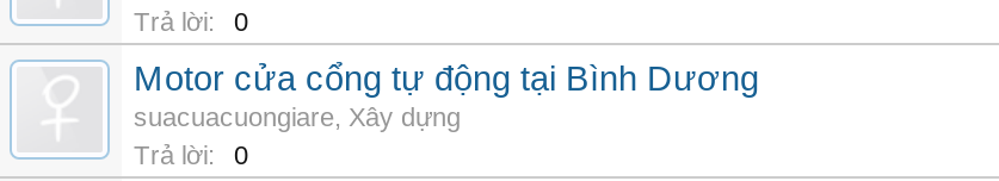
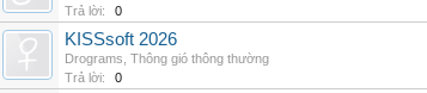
[134,60,759,131] Motor cửa cổng tự động tại Bình Dương | suacuacuongiare, Xây dựng -> [65,30,269,66] KISSsoft 2026 | Drograms, Thông gió thông thường

